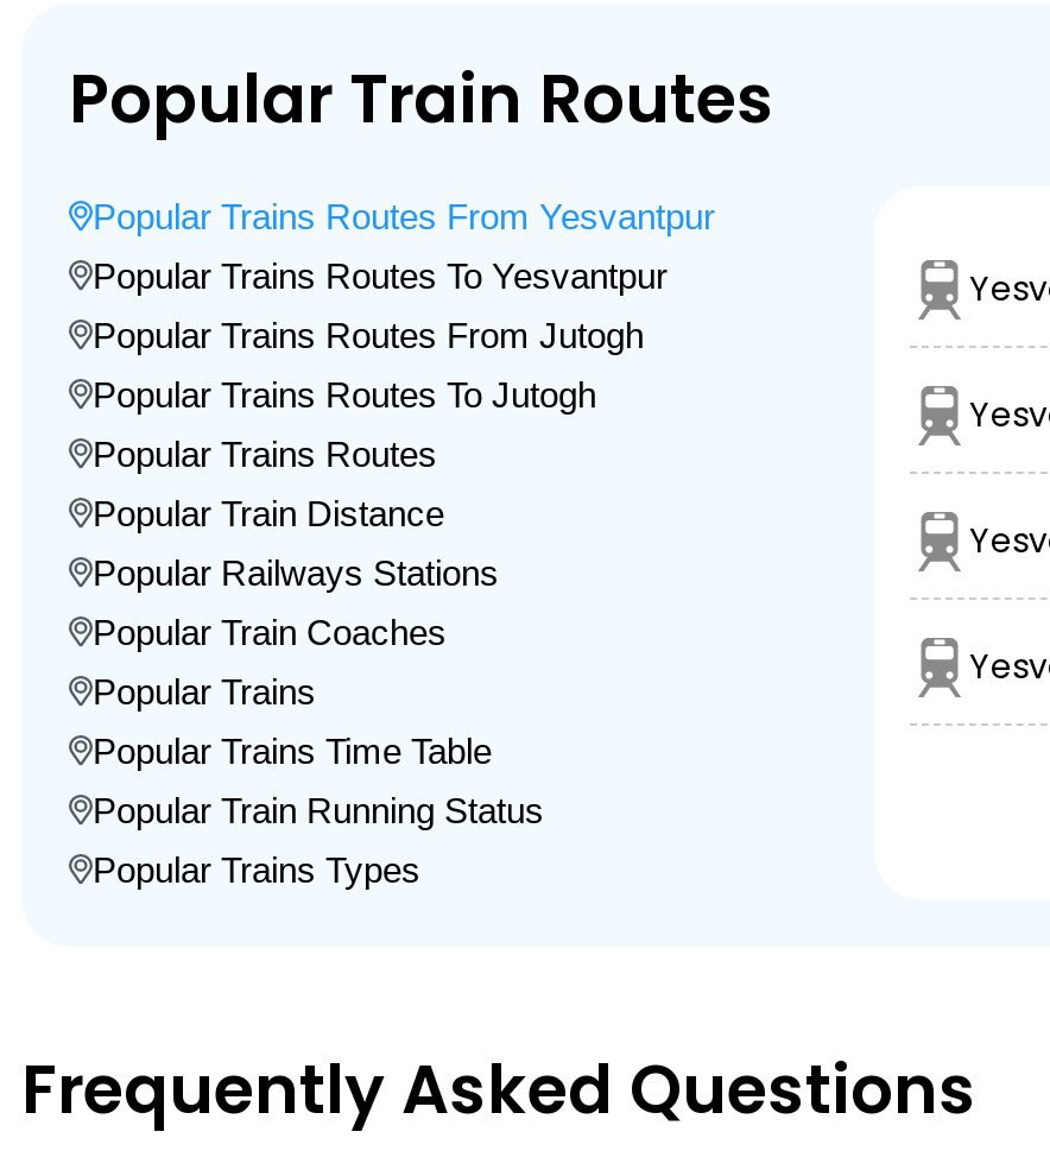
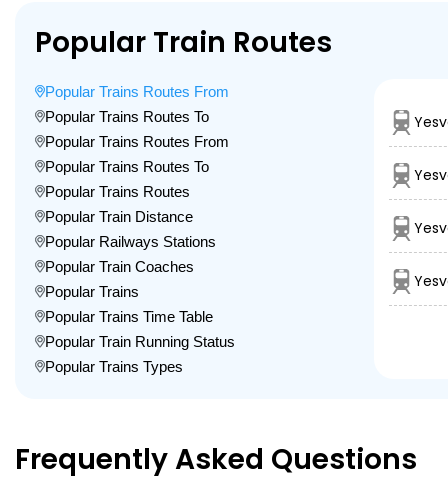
[93,196,715,236] Popular Trains Routes From Yesvantpur -> [45,83,229,100] Popular Trains Routes From
[93,255,668,296] Popular Trains Routes To Yesvantpur -> [45,108,209,125] Popular Trains Routes To
[93,315,644,355] Popular Trains Routes From Jutogh -> [45,133,229,150] Popular Trains Routes From
[93,374,596,415] Popular Trains Routes To Jutogh -> [45,158,209,175] Popular Trains Routes To

